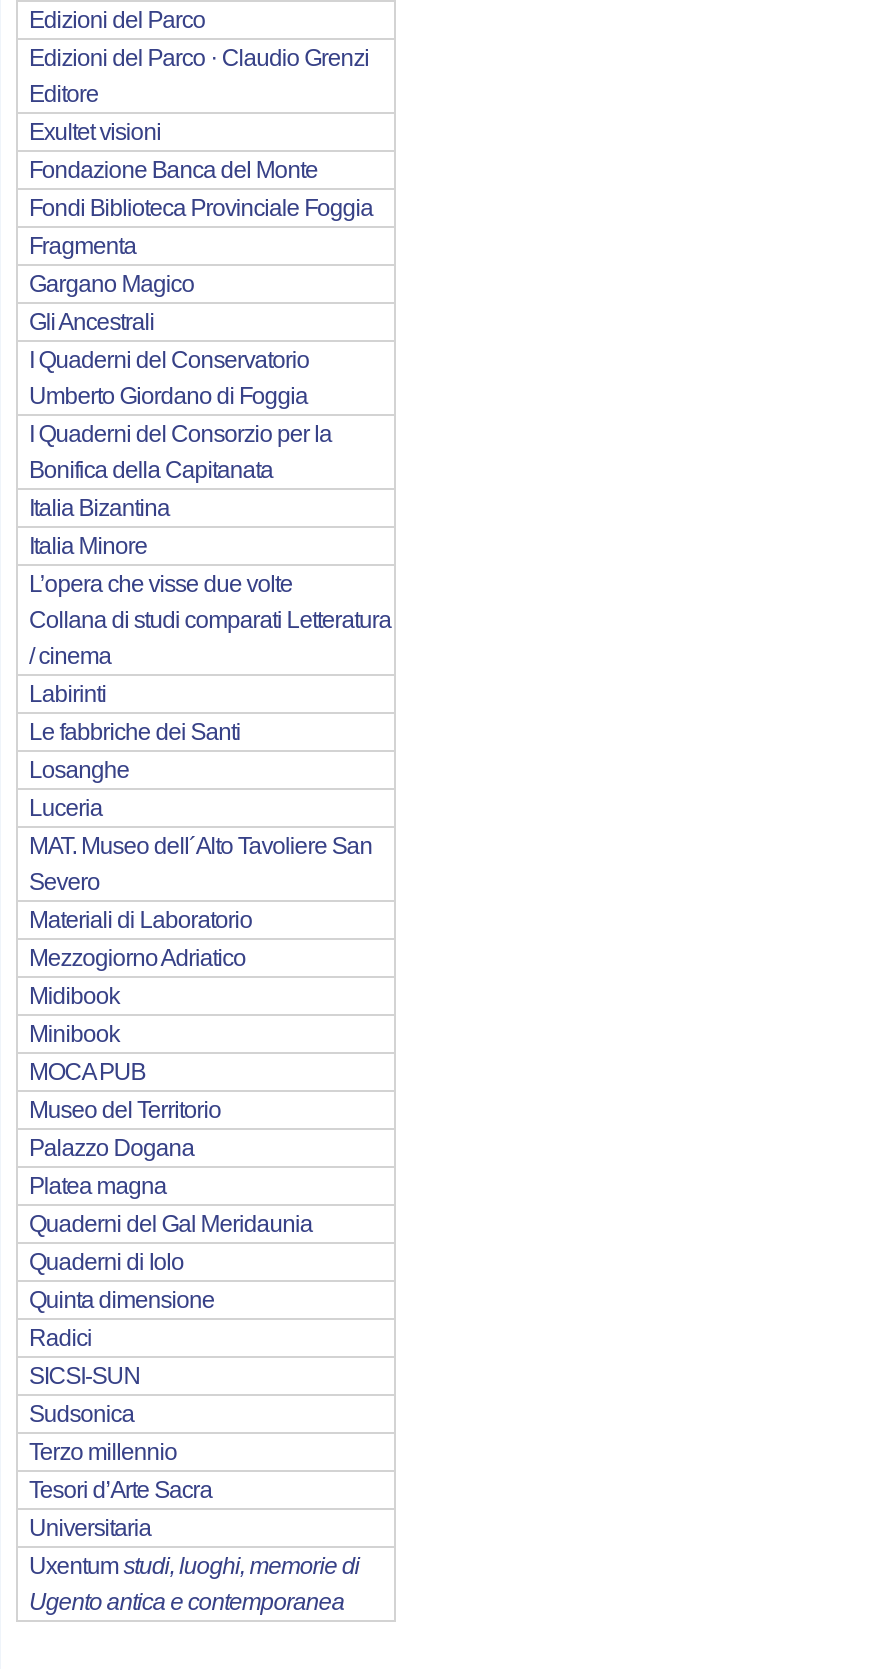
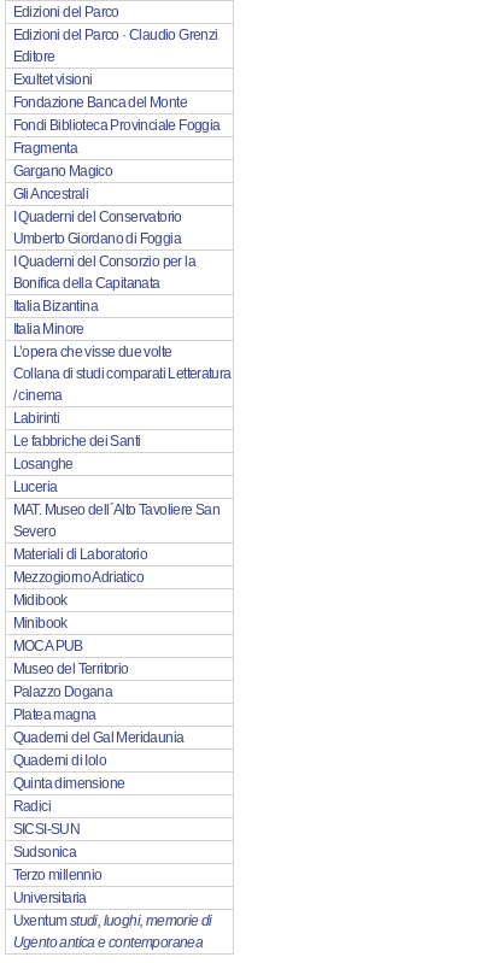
[29,1477,212,1505] Tesori d’Arte Sacra -> none

